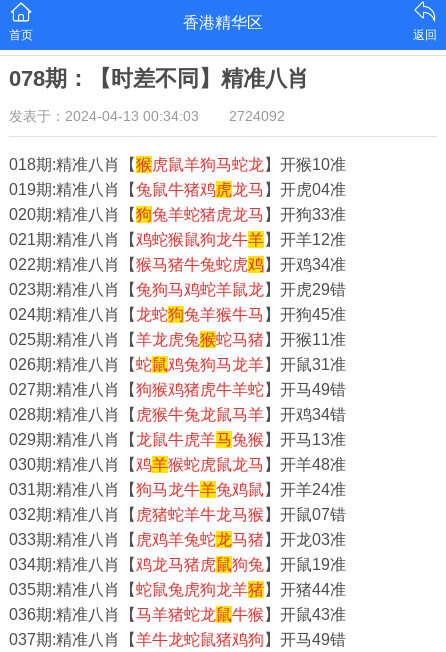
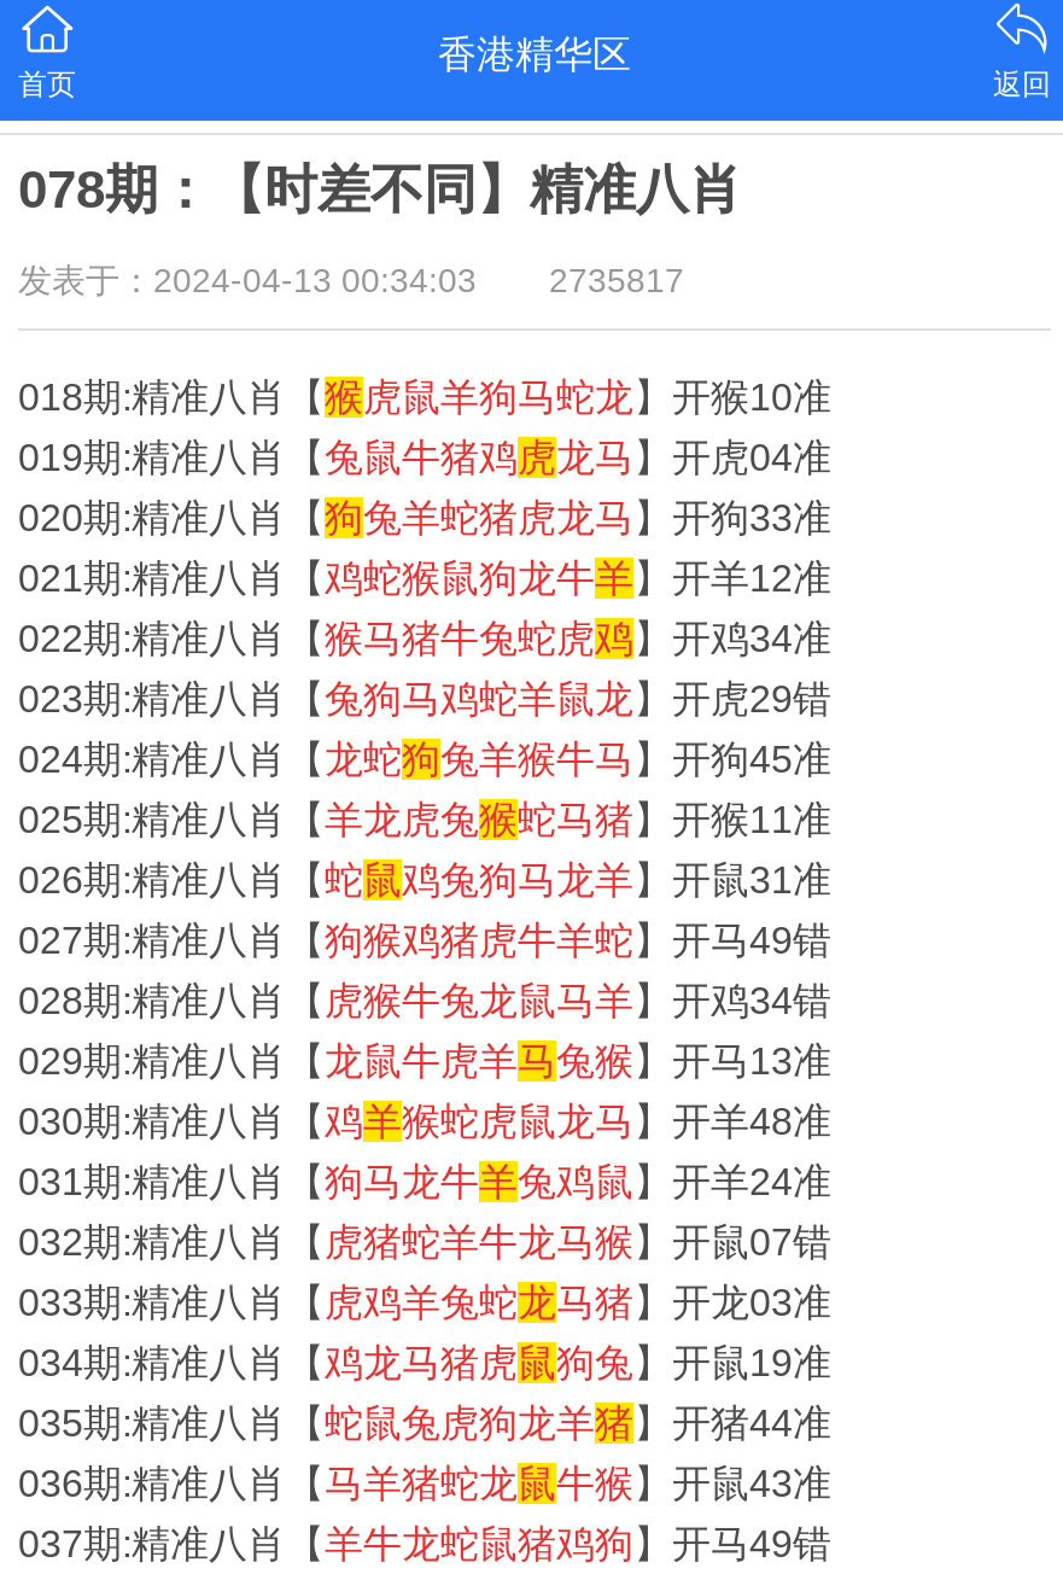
[9,108,285,124] 发表于：2024-04-13 00:34:03 2724092 -> [18,261,684,299] 发表于：2024-04-13 00:34:03 2735817

